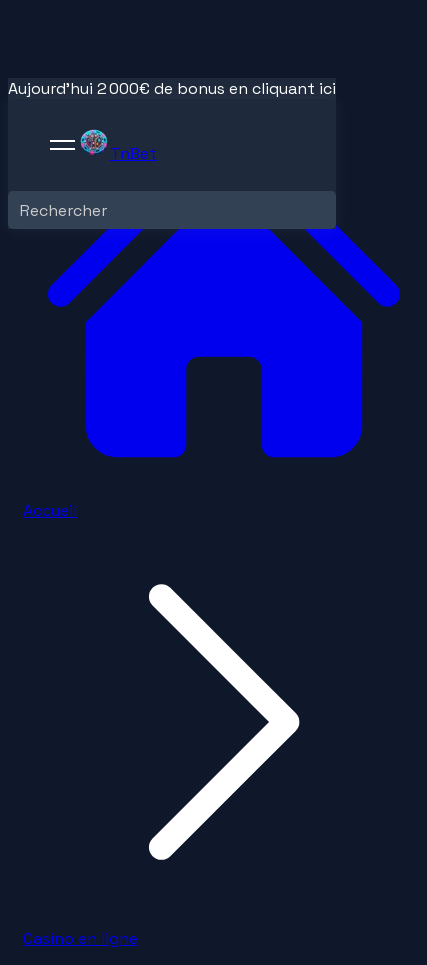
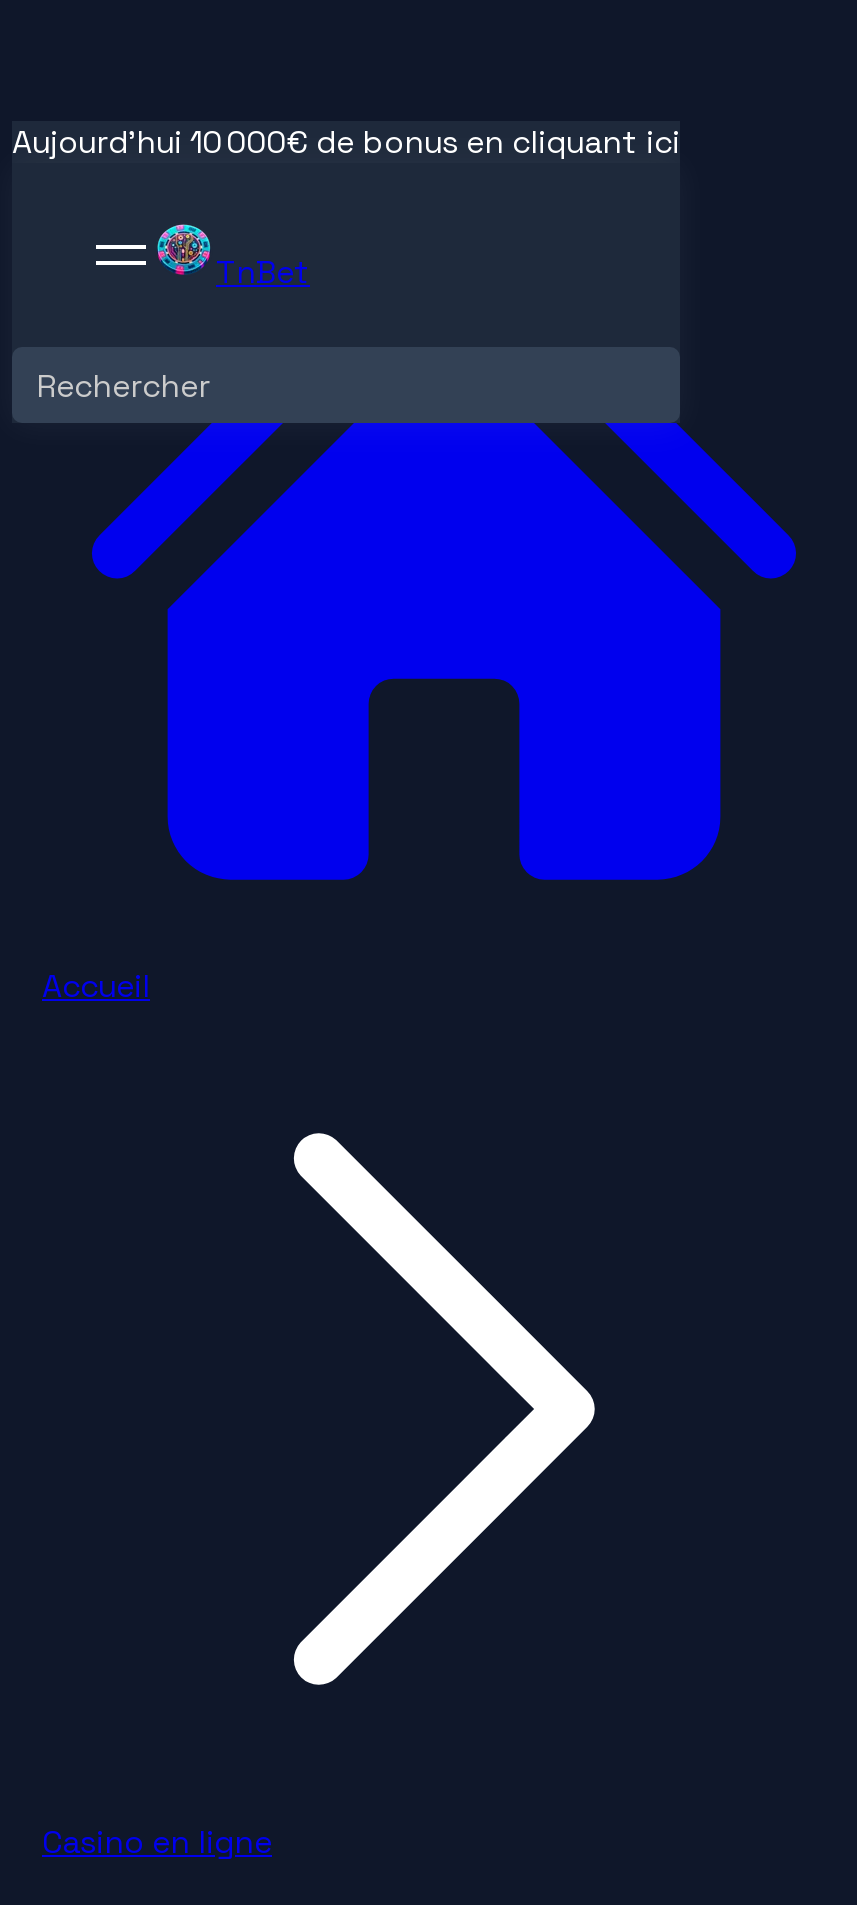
[8,78,336,99] Aujourd'hui 2 000€ de bonus en cliquant ici -> [12,121,680,163] Aujourd'hui 10 000€ de bonus en cliquant ici

